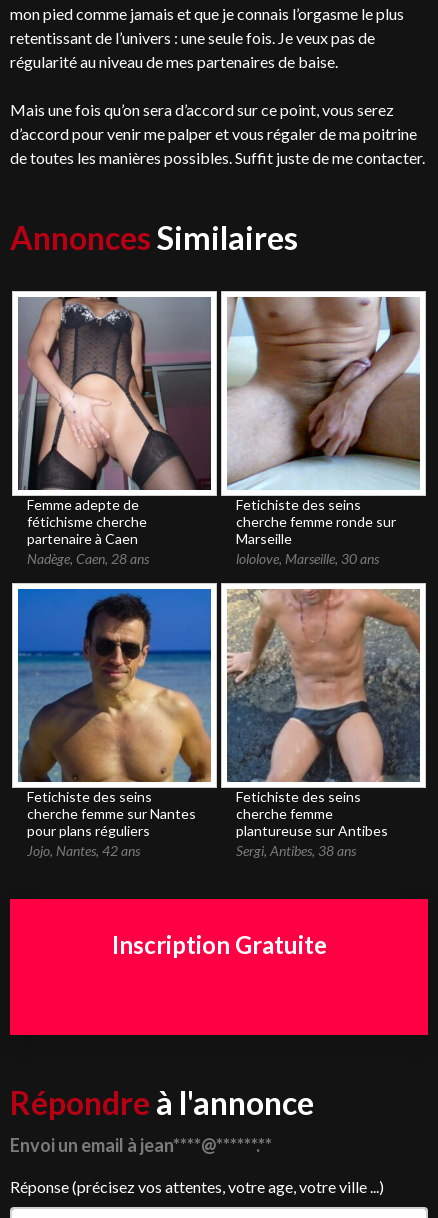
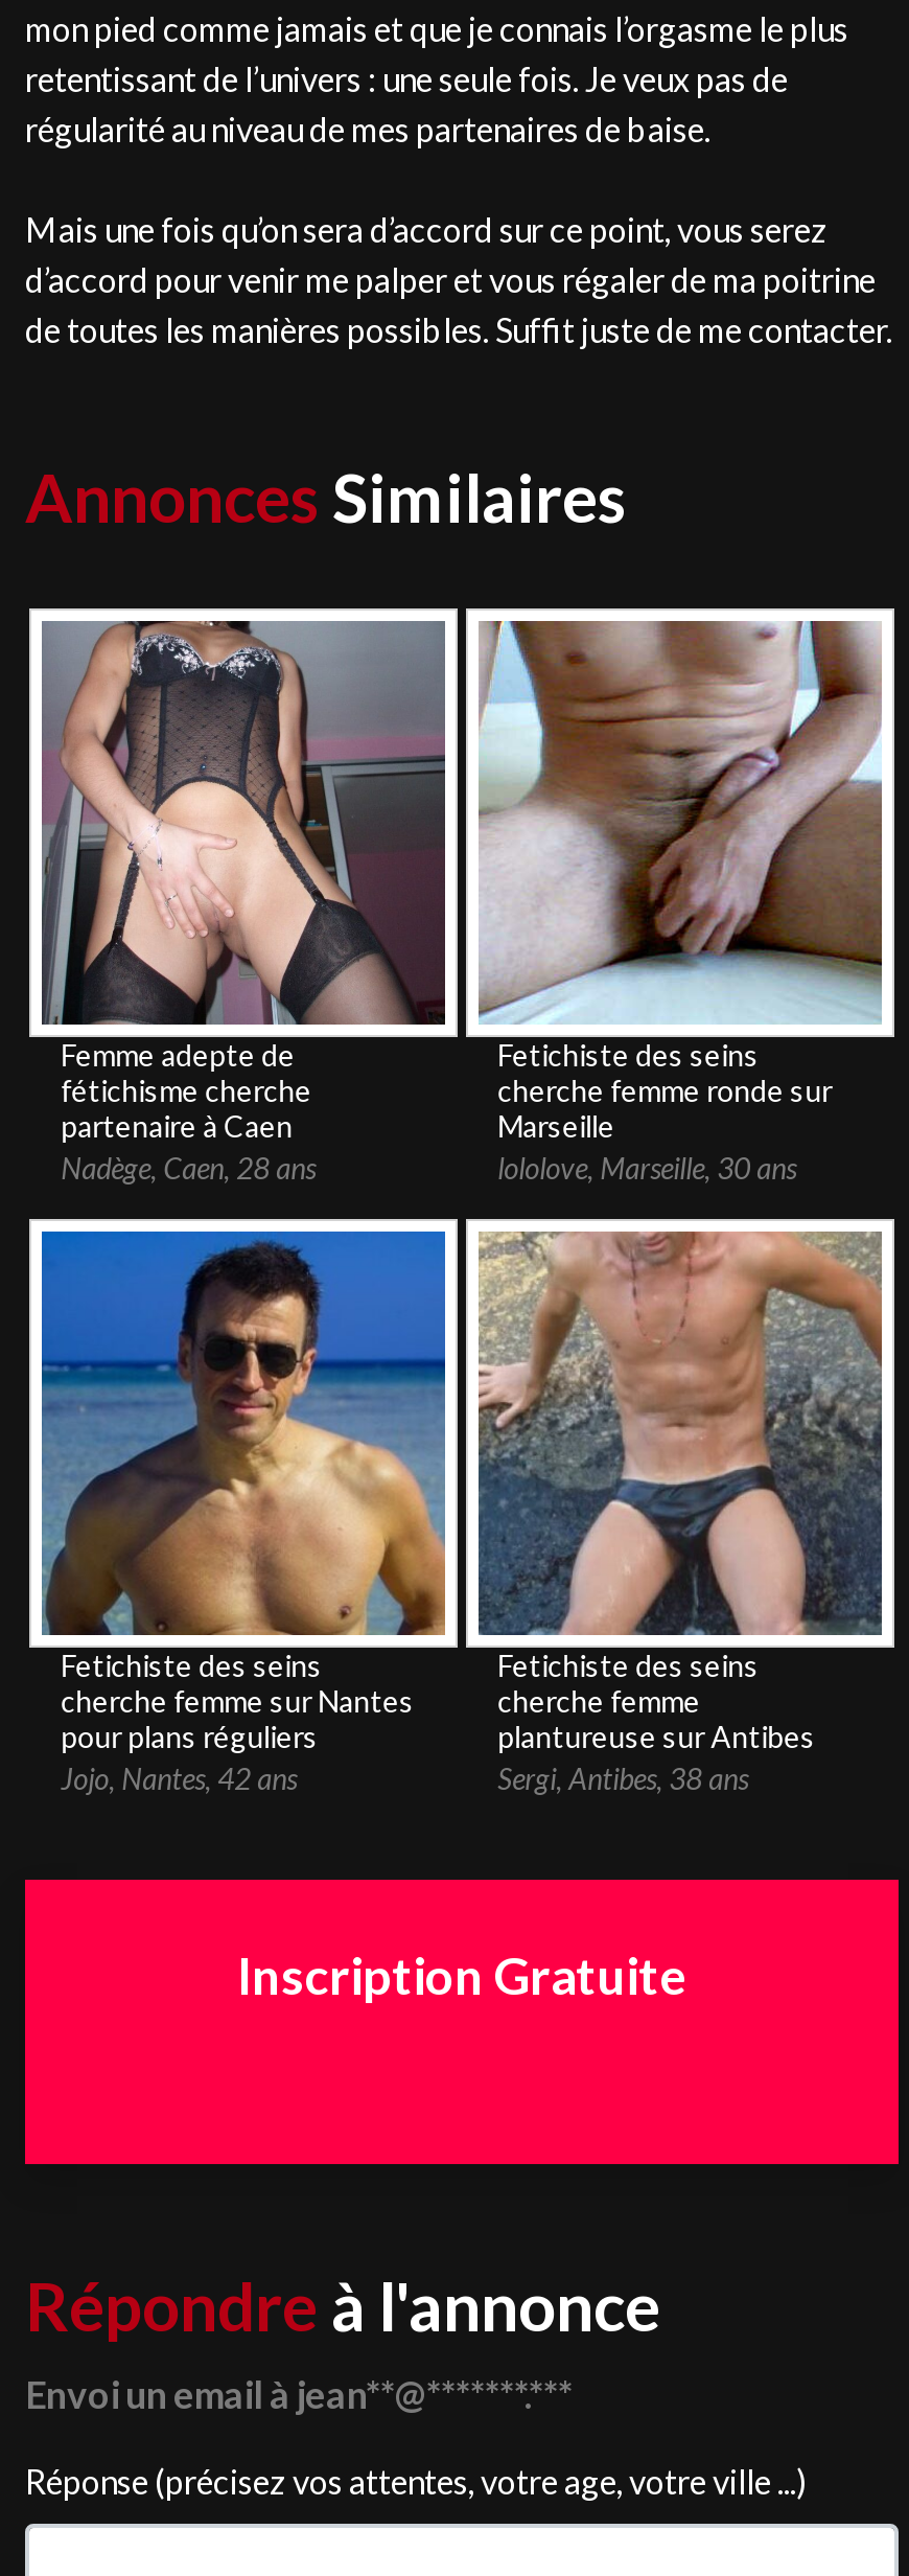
[10,1134,272,1156] Envoi un email à jean****@******.** -> [25,2372,573,2418] Envoi un email à jean**@*******.***

